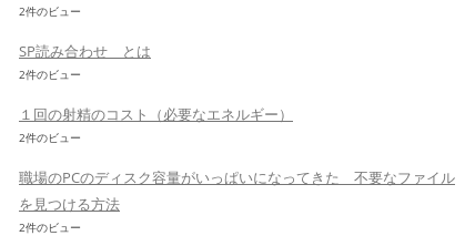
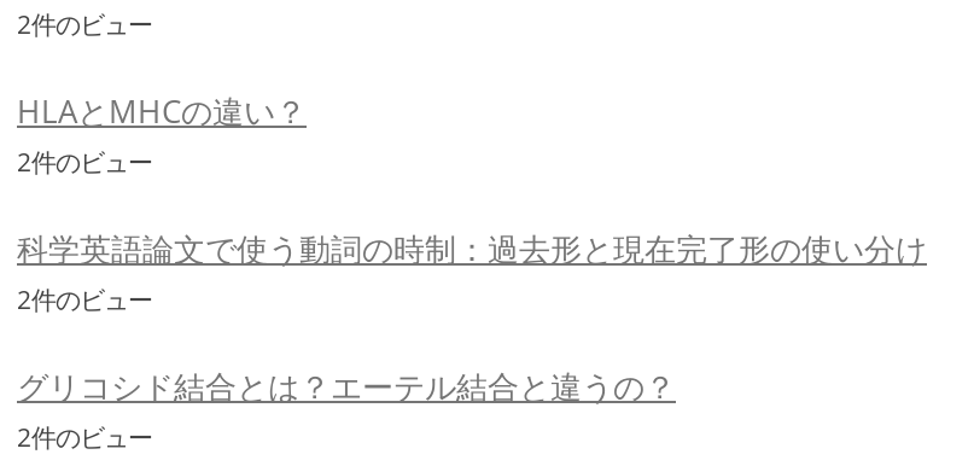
[19,41,151,61] SP読み合わせ とは -> [17,89,307,133] HLAとMHCの違い？
[19,104,293,124] １回の射精のコスト（必要なエネルギー） -> [17,227,927,270] 科学英語論文で使う動詞の時制：過去形と現在完了形の使い分け
[19,167,455,214] 職場のPCのディスク容量がいっぱいになってきた 不要なファイル | を見つける方法 -> [17,365,676,408] グリコシド結合とは？エーテル結合と違うの？

